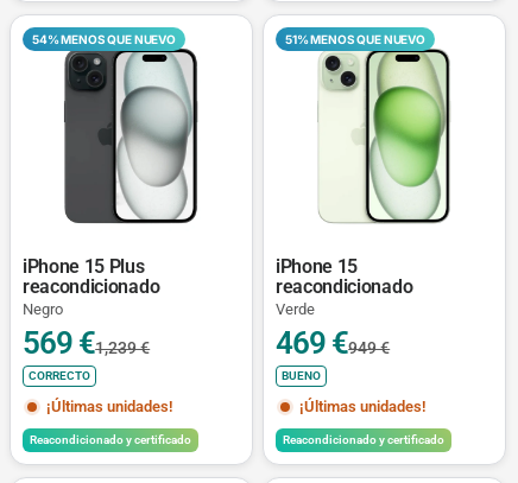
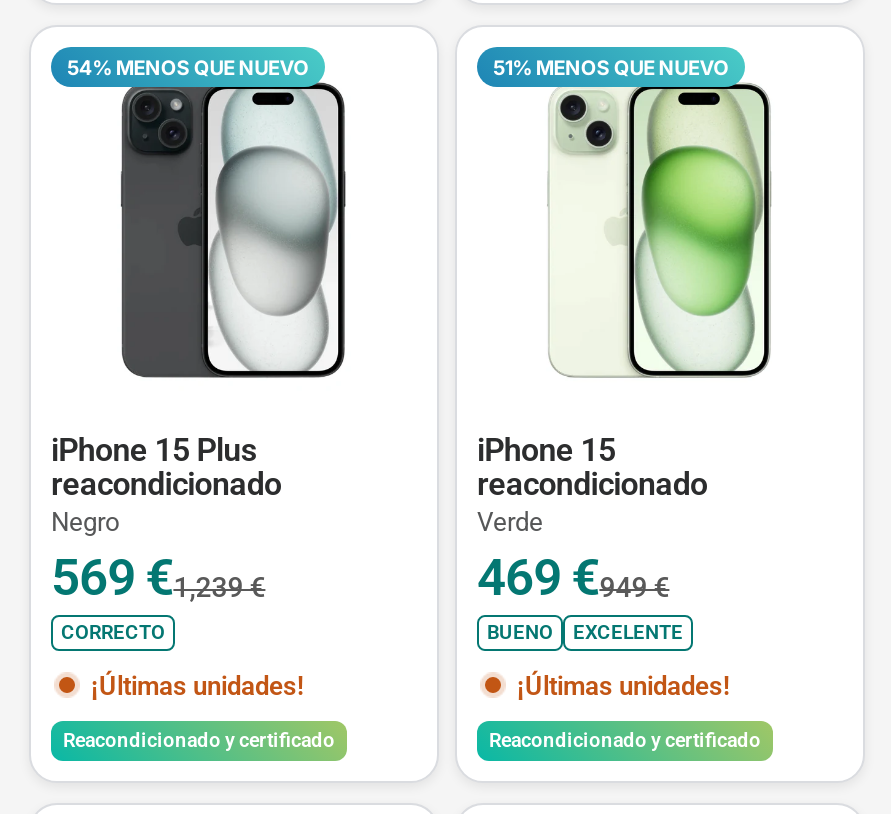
none -> [573,622,683,644] EXCELENTE

